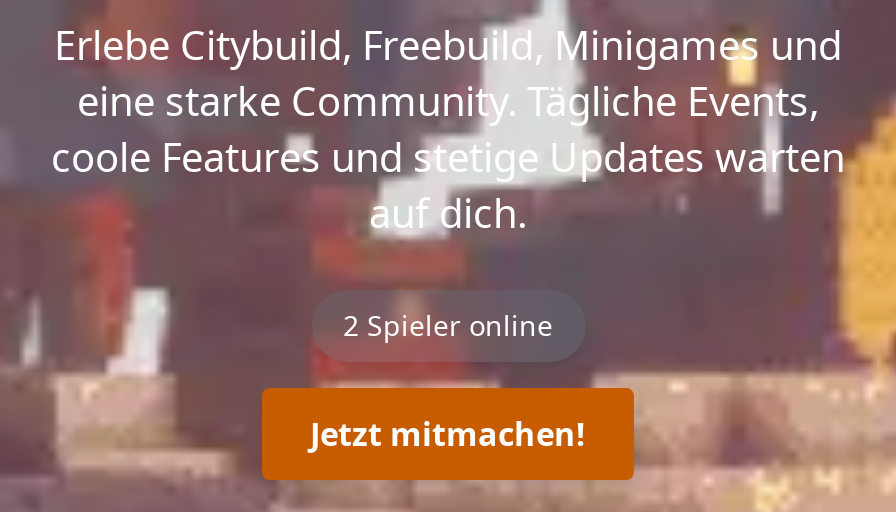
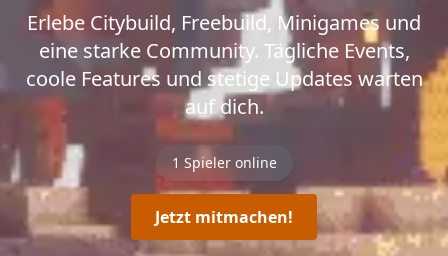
[343,306,553,344] 2 Spieler online -> [171,153,276,172] 1 Spieler online

